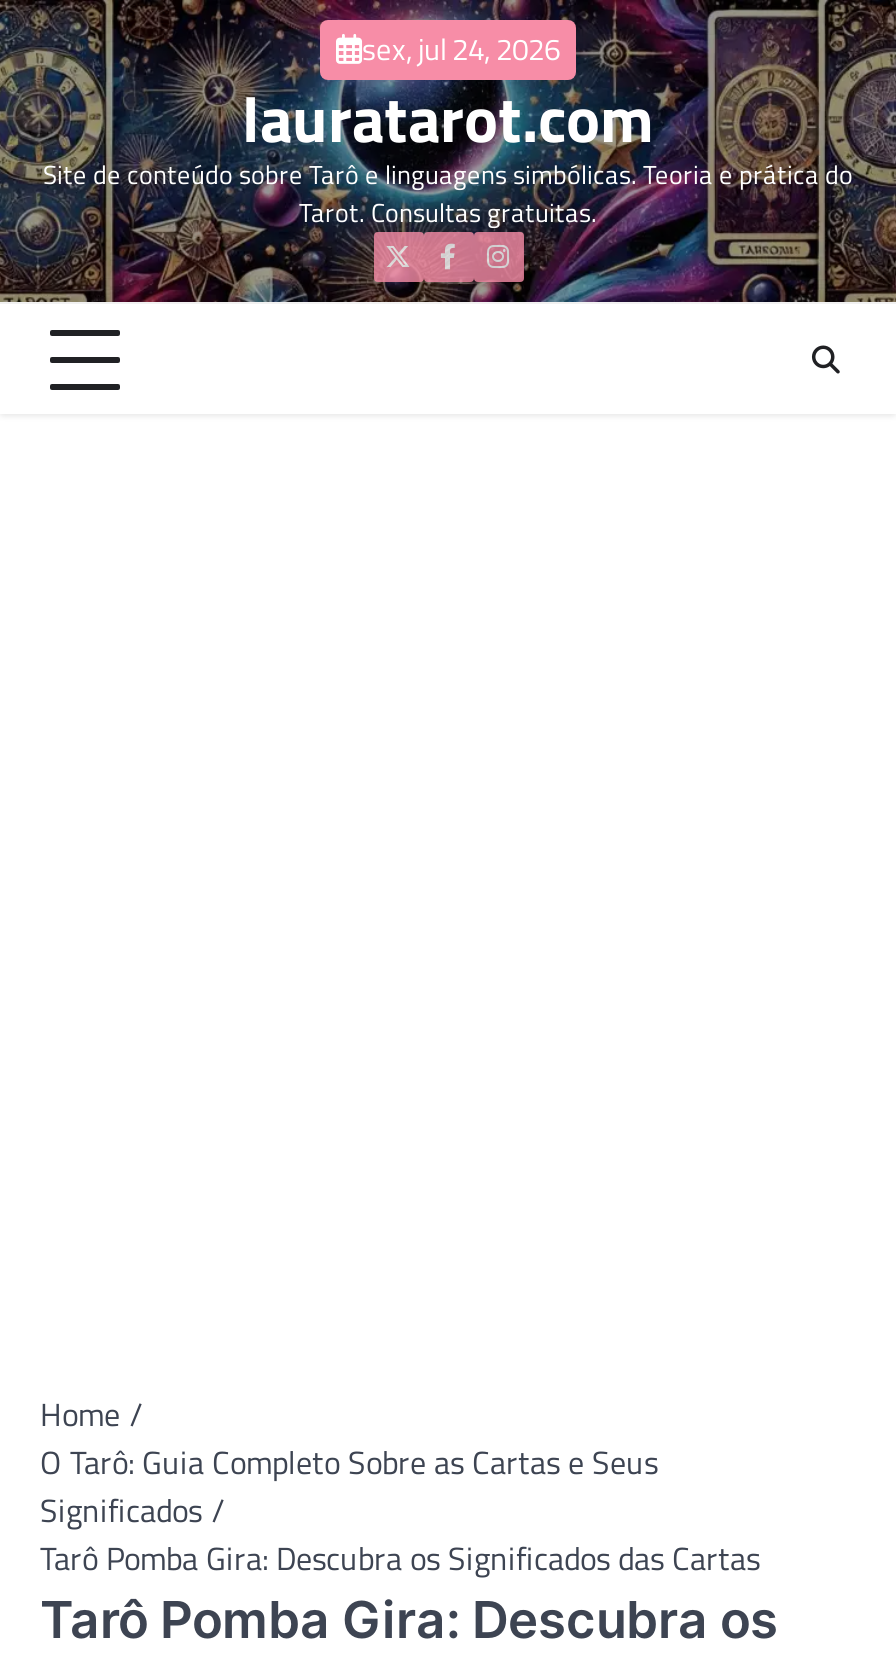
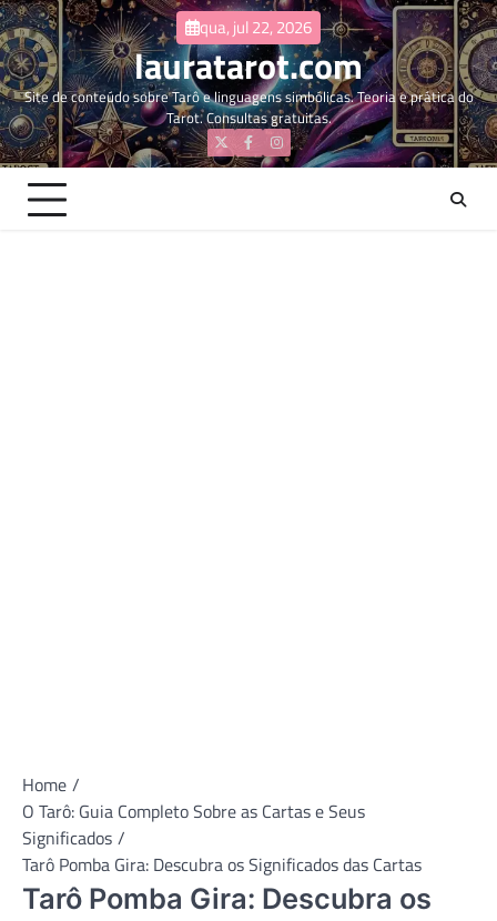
[362,26,560,72] sex, jul 24, 2026 -> [200,15,312,40] qua, jul 22, 2026

